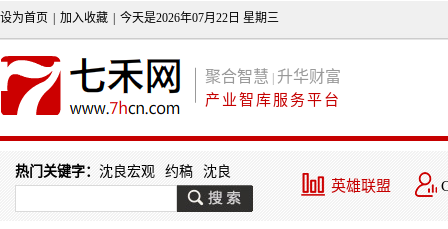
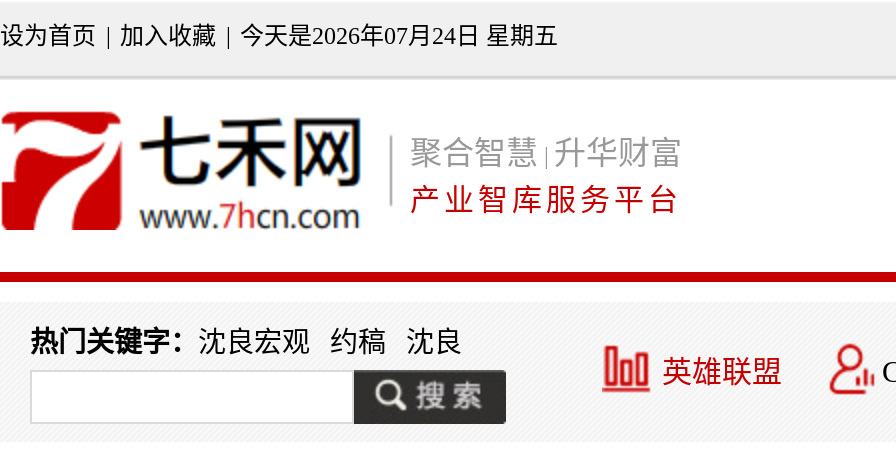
[120,11,279,25] 今天是2026年07月22日 星期三 -> [240,22,558,50] 今天是2026年07月24日 星期五

